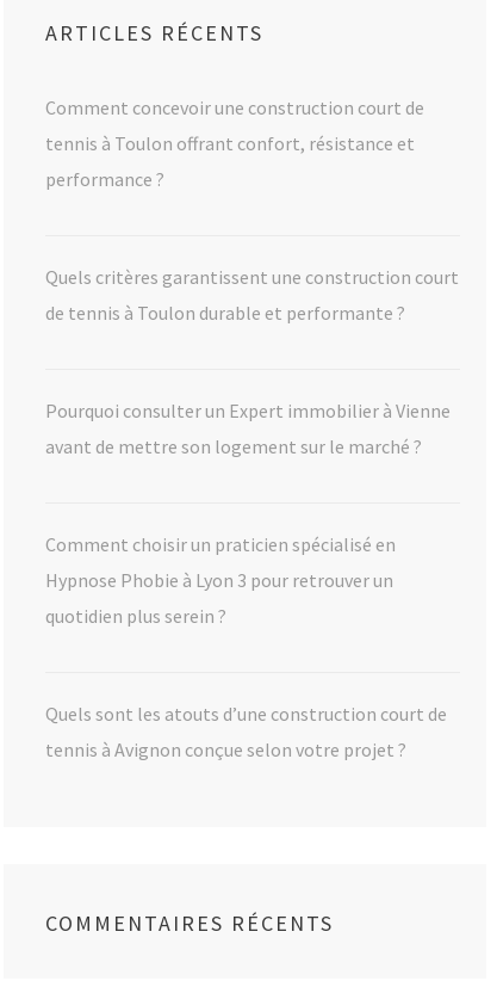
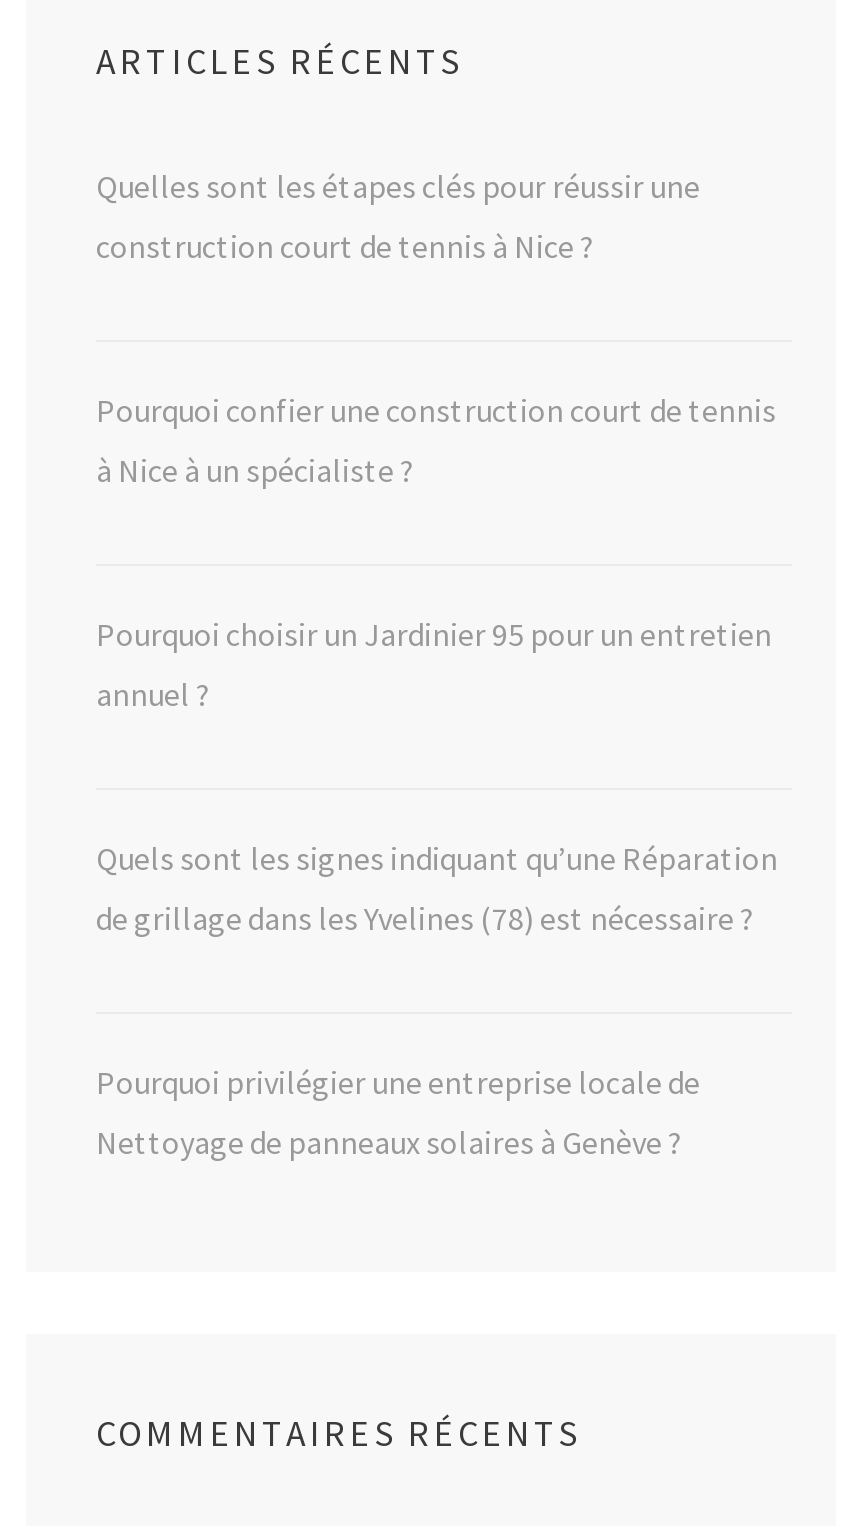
[45,95,424,191] Comment concevoir une construction court de | tennis à Toulon offrant confort, résistance et | performance ? -> [96,166,700,266] Quelles sont les étapes clés pour réussir une | construction court de tennis à Nice ?
[45,265,459,325] Quels critères garantissent une construction court | de tennis à Toulon durable et performante ? -> [96,390,776,490] Pourquoi confier une construction court de tennis | à Nice à un spécialiste ?
[45,399,451,458] Pourquoi consulter un Expert immobilier à Vienne | avant de mettre son logement sur le marché ? -> [96,614,772,714] Pourquoi choisir un Jardinier 95 pour un entretien | annuel ?
[45,532,396,628] Comment choisir un praticien spécialisé en | Hypnose Phobie à Lyon 3 pour retrouver un | quotidien plus serein ? -> [96,838,778,938] Quels sont les signes indiquant qu’une Réparation | de grillage dans les Yvelines (78) est nécessaire ?
[45,702,447,761] Quels sont les atouts d’une construction court de | tennis à Avignon conçue selon votre projet ? -> [96,1062,700,1162] Pourquoi privilégier une entreprise locale de | Nettoyage de panneaux solaires à Genève ?

